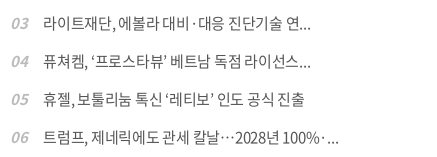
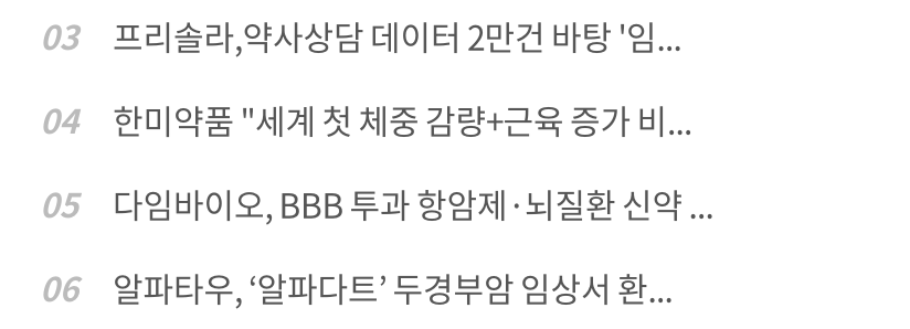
[43,12,310,34] 라이트재단, 에볼라 대비·대응 진단기술 연... -> [113,12,681,61] 프리솔라,약사상담 데이터 2만건 바탕 '임...
[43,50,310,72] 퓨쳐켐, ‘프로스타뷰’ 베트남 독점 라이선스... -> [113,96,692,145] 한미약품 "세계 첫 체중 감량+근육 증가 비...
[43,88,304,110] 휴젤, 보툴리눔 톡신 ‘레티보’ 인도 공식 진출 -> [113,180,713,229] 다임바이오, BBB 투과 항암제·뇌질환 신약 ...
[43,126,338,148] 트럼프, 제네릭에도 관세 칼날…2028년 100%·... -> [113,264,673,312] 알파타우, ‘알파다트’ 두경부암 임상서 환...

